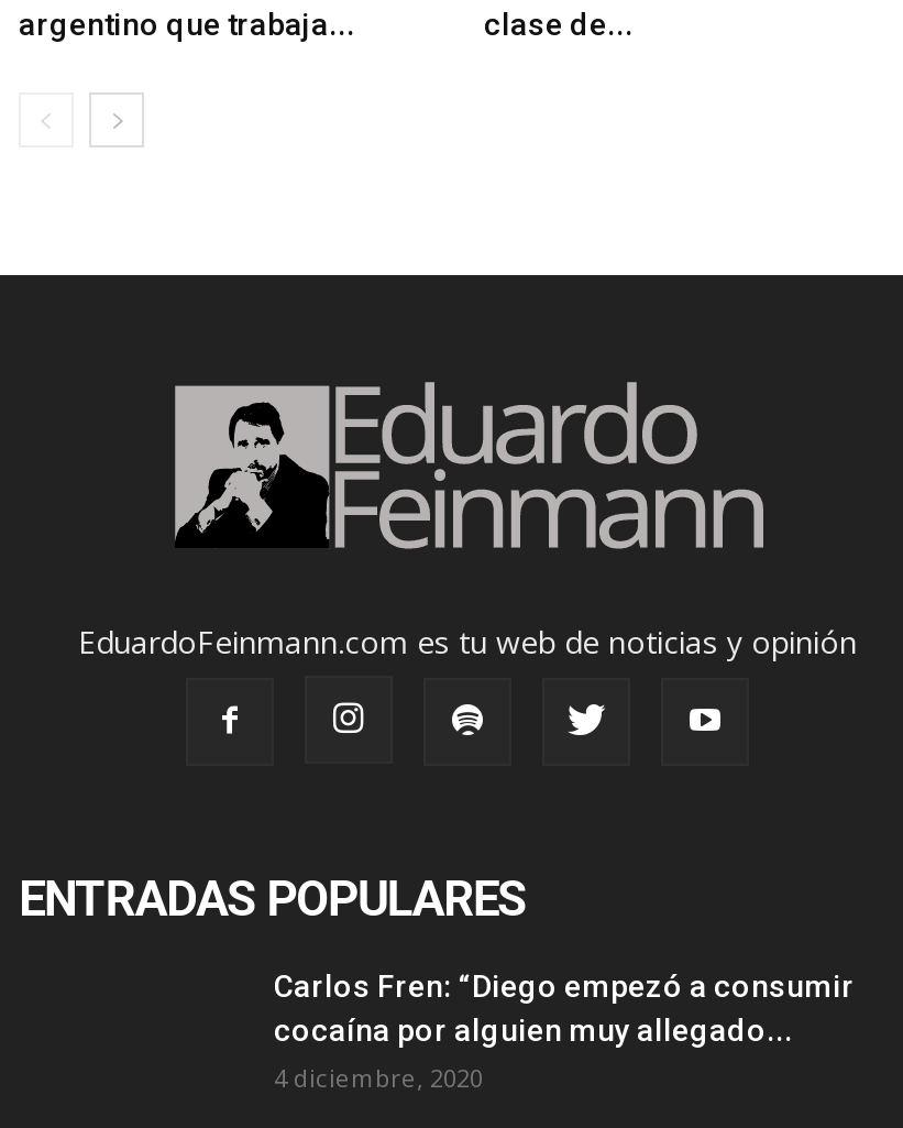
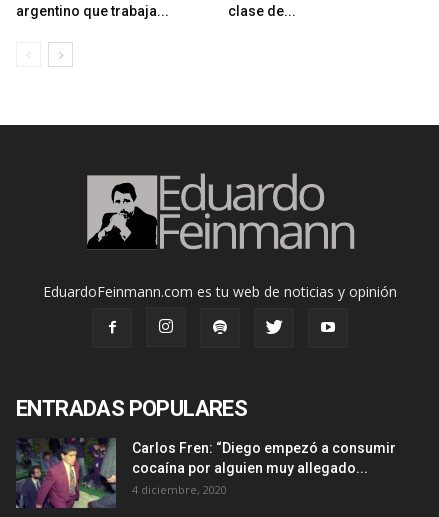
none -> [16,438,117,509] [image]

